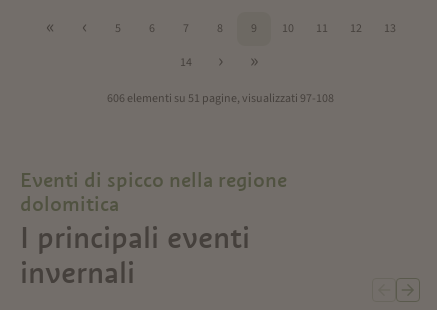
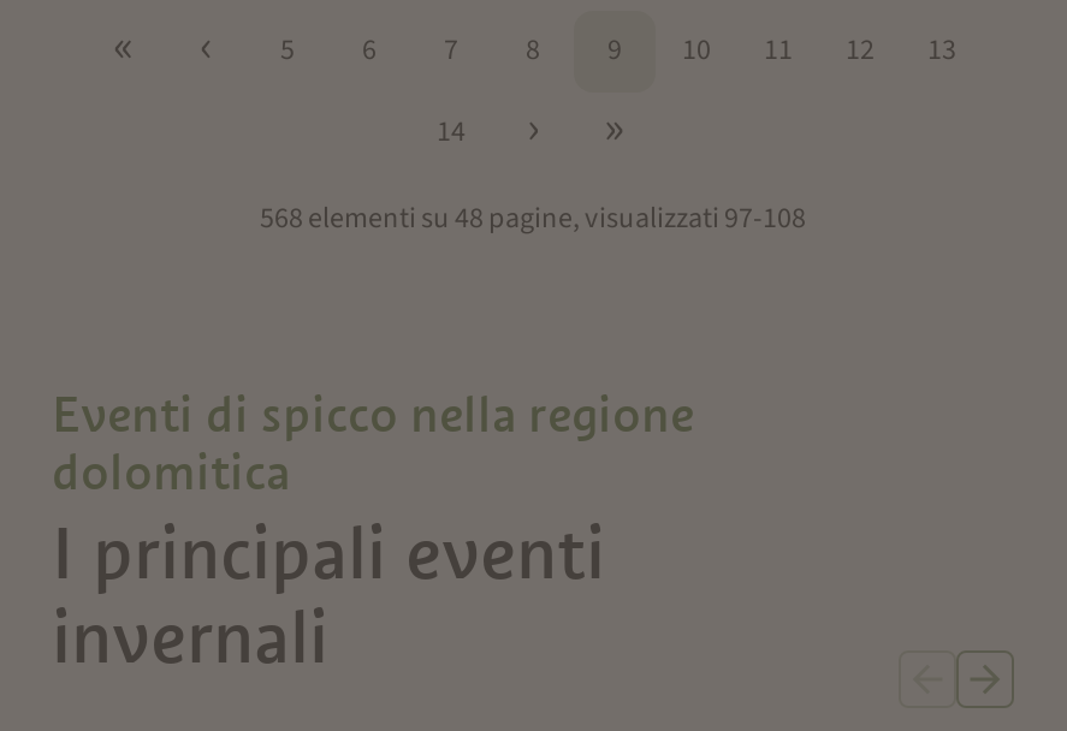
[106,90,333,107] 606 elementi su 51 pagine, visualizzati 97-108 -> [260,198,806,239] 568 elementi su 48 pagine, visualizzati 97-108

